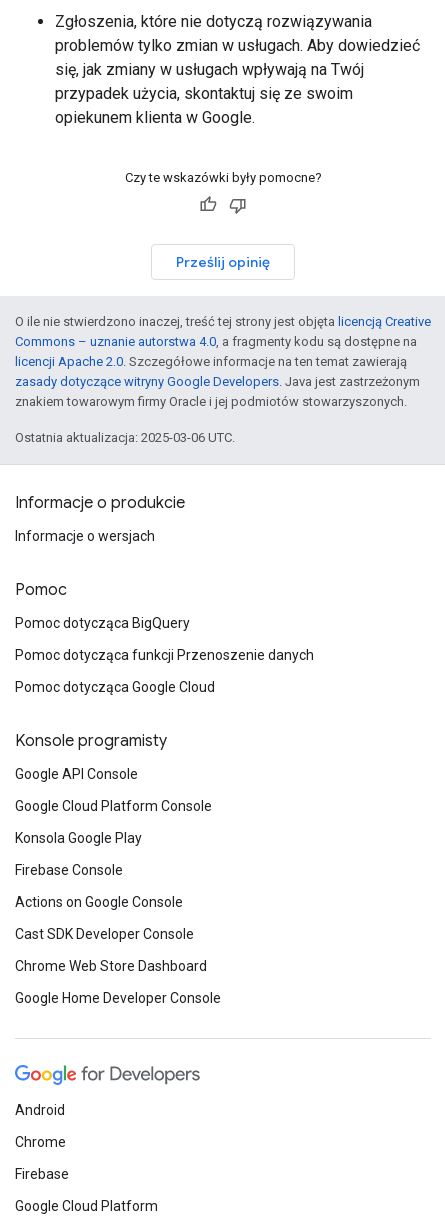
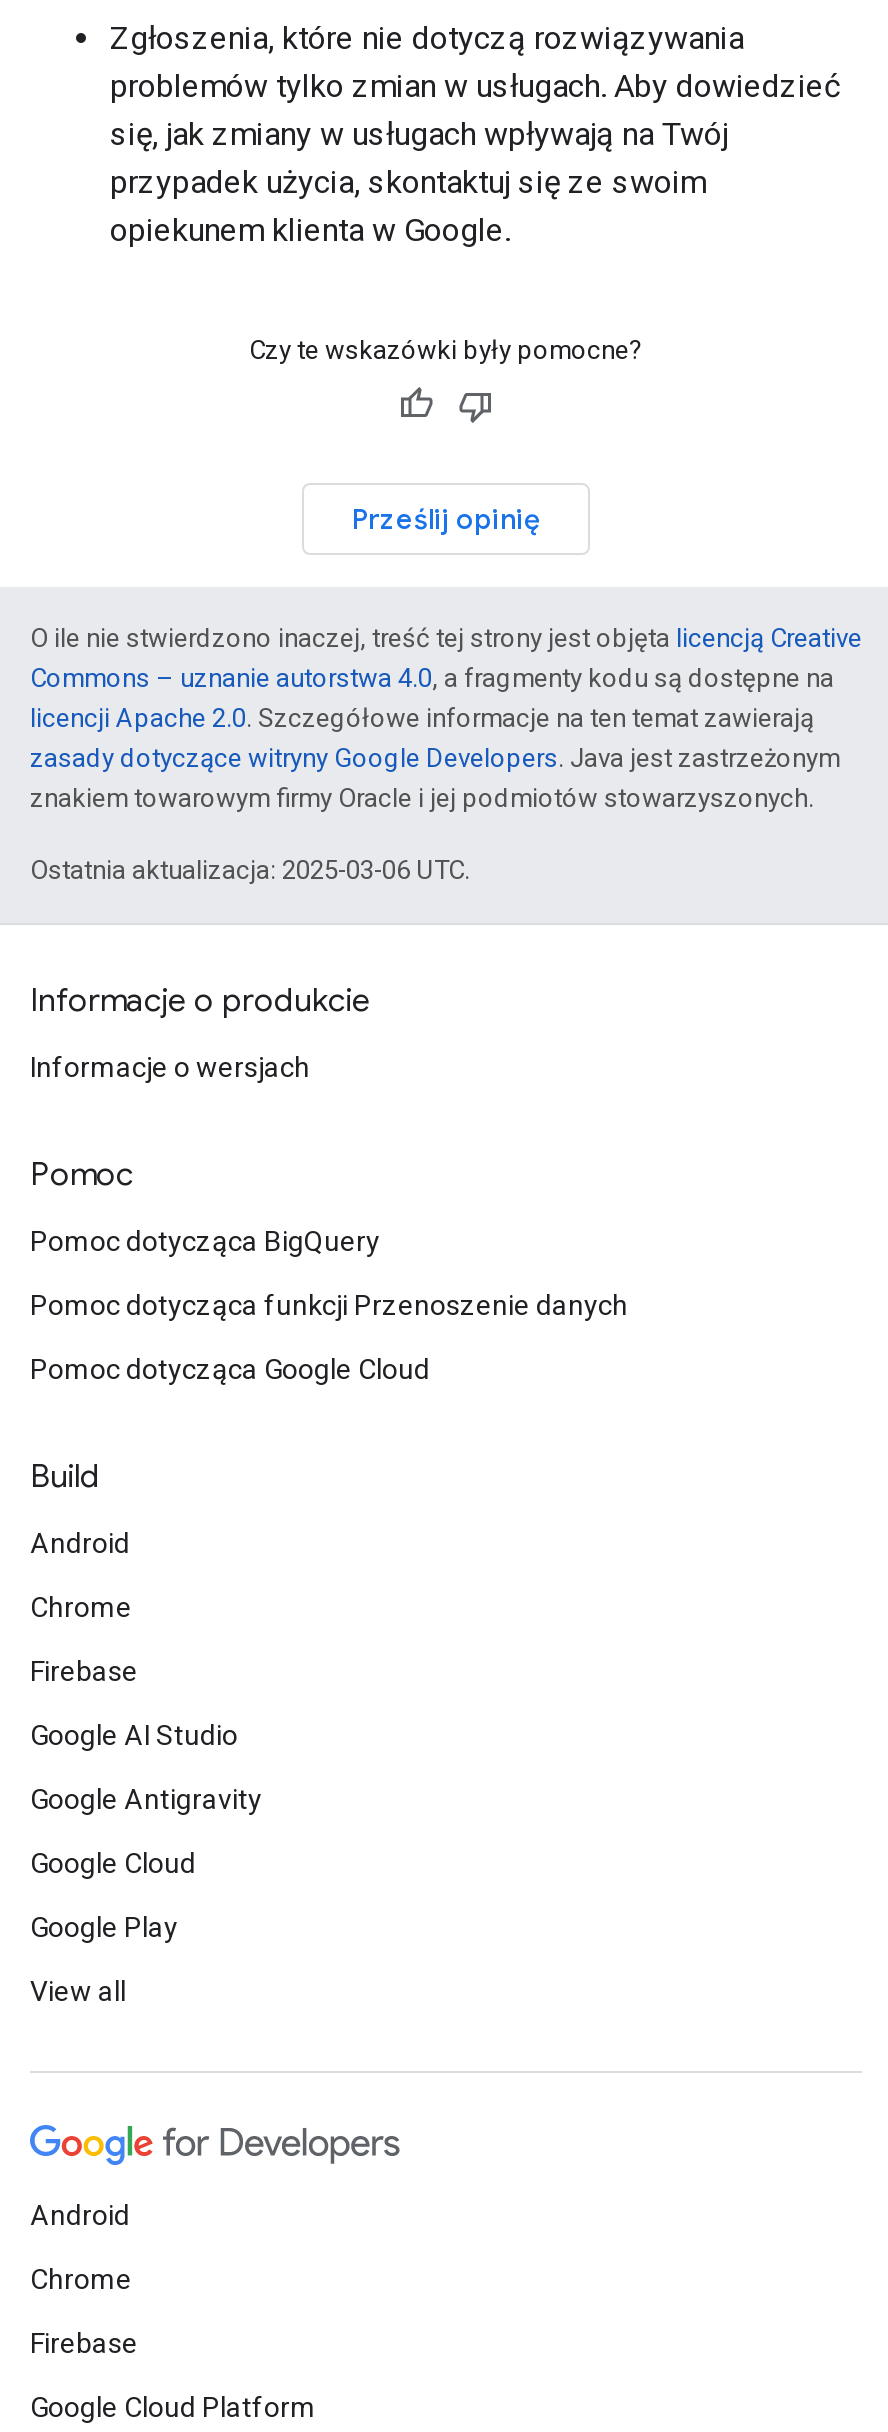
[15,731,167,751] Konsole programisty -> [30,1457,100,1497] Build
[15,766,138,782] Google API Console -> [30,1527,130,1559] Android
[15,798,212,814] Google Cloud Platform Console -> [30,1591,132,1623] Chrome
[15,830,142,846] Konsola Google Play -> [30,1655,138,1687] Firebase
[15,862,123,878] Firebase Console -> [30,1719,238,1751] Google AI Studio
[15,894,183,910] Actions on Google Console -> [30,1783,262,1815] Google Antigravity
[15,926,194,942] Cast SDK Developer Console -> [30,1847,196,1879] Google Cloud
[15,958,207,974] Chrome Web Store Dashboard -> [30,1911,178,1943] Google Play
[15,990,221,1006] Google Home Developer Console -> [30,1975,126,2007] View all

